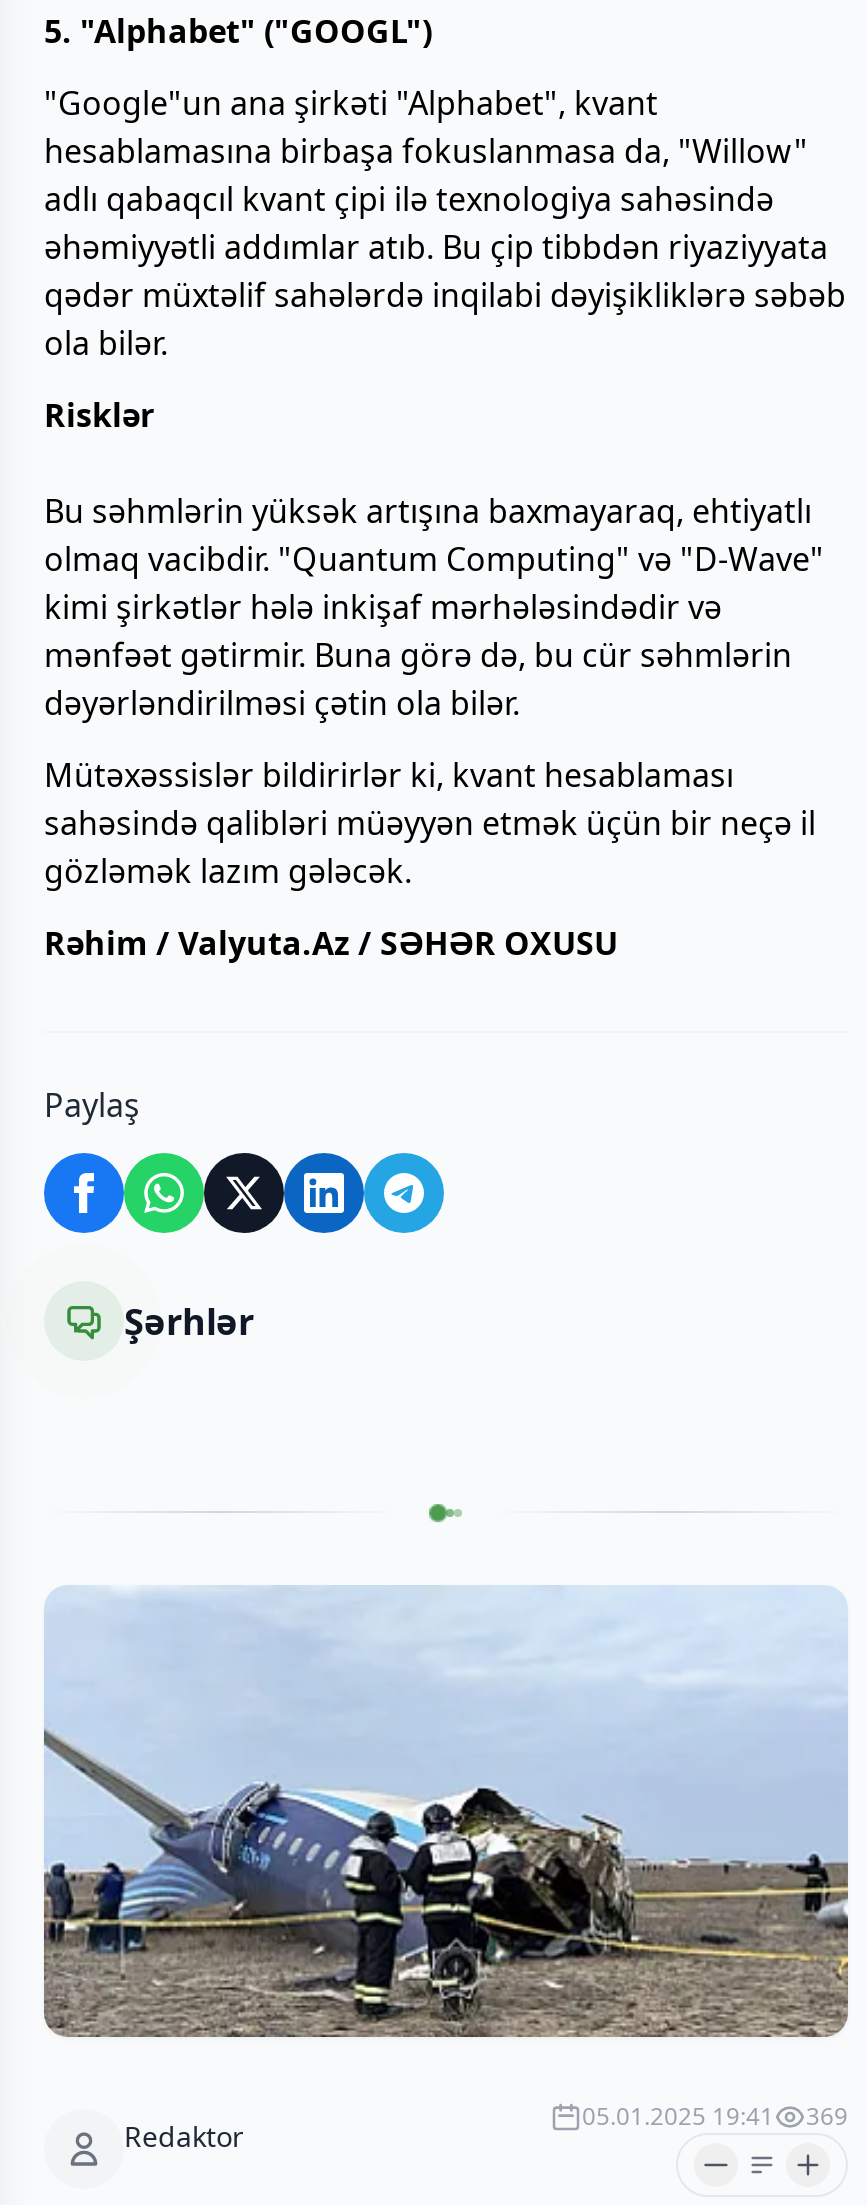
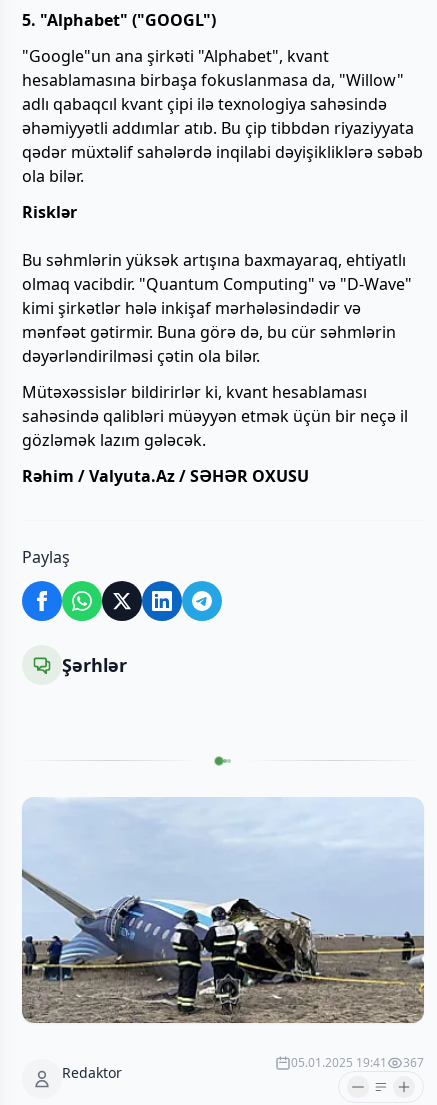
[582,2098,848,2132] 05.01.2025 19:41 369 -> [291,1054,424,1071] 05.01.2025 19:41 367

